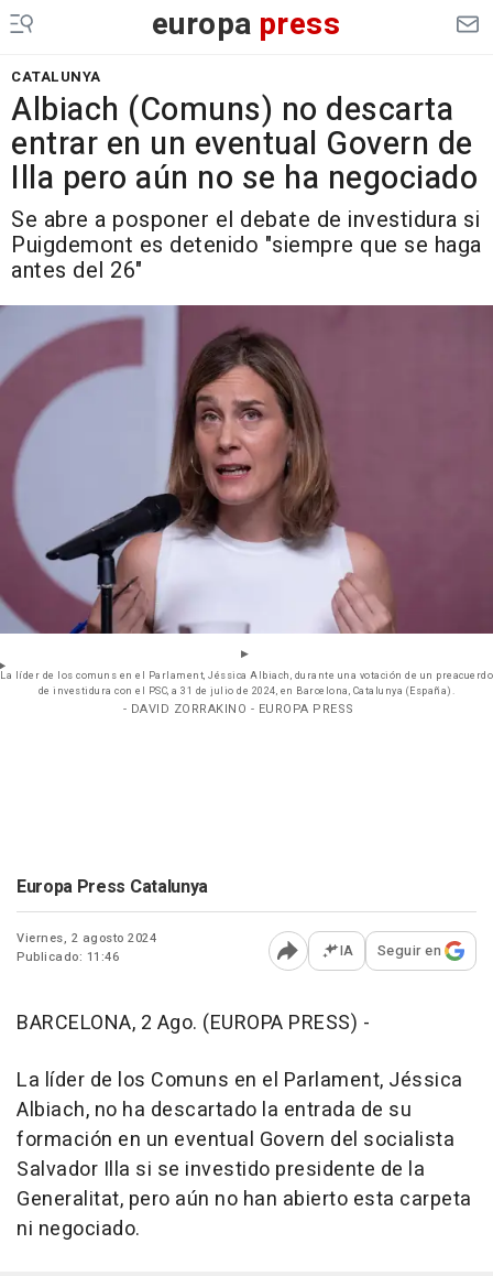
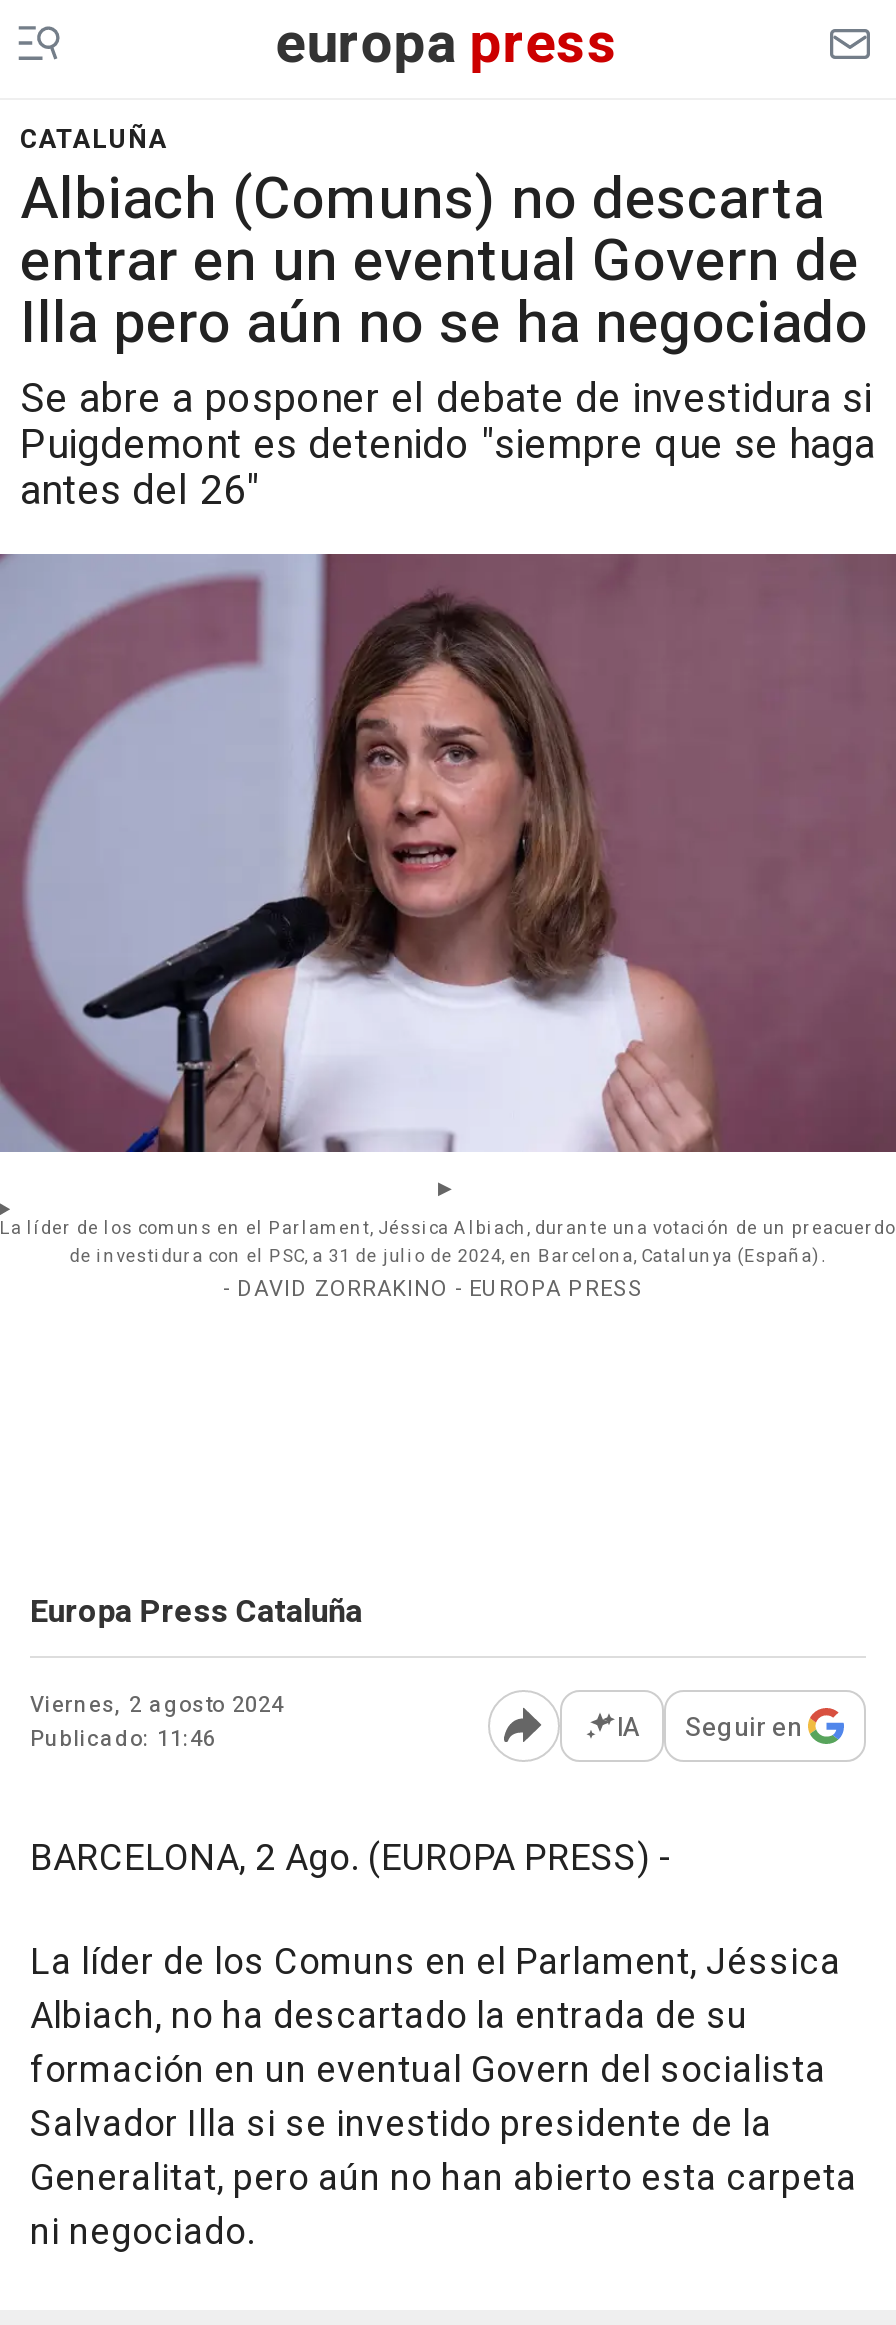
[11,66,101,87] CATALUNYA -> [20,120,168,158] CATALUÑA
[17,874,208,901] Europa Press Catalunya -> [30,1587,363,1635] Europa Press Cataluña

